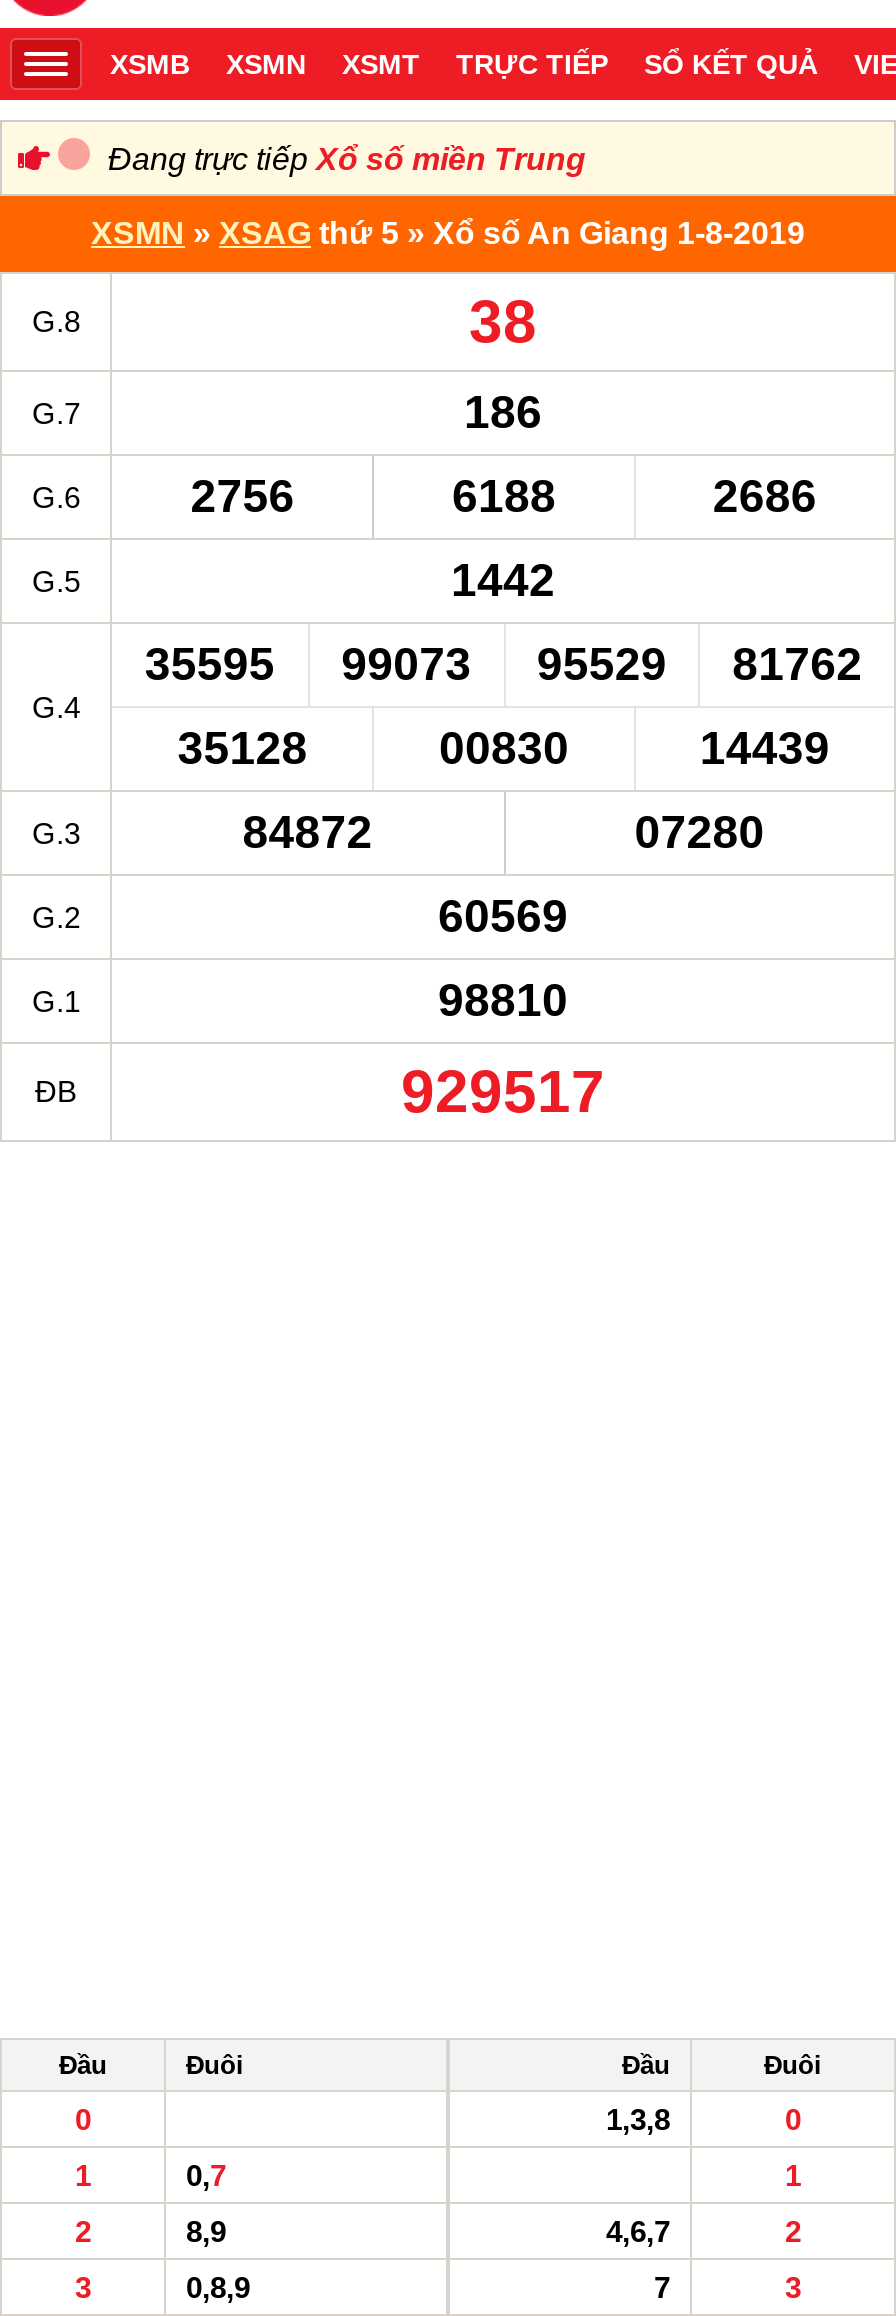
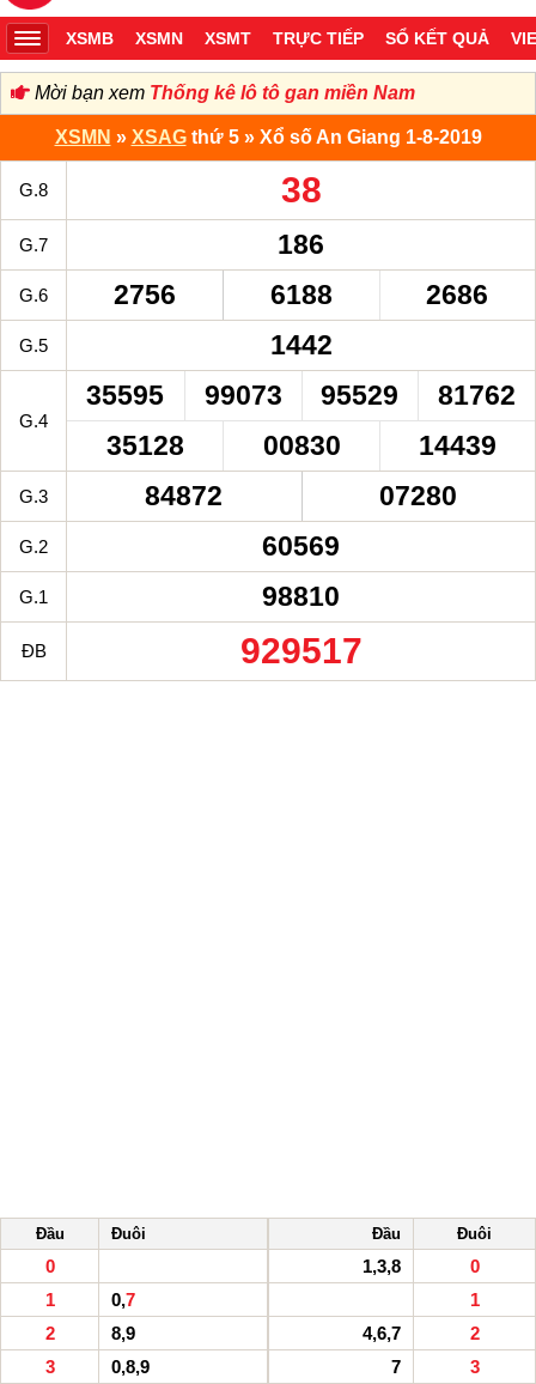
[100,142,586,176] Đang trực tiếp Xổ số miền Trung -> [35,83,415,103] Mời bạn xem Thống kê lô tô gan miền Nam

